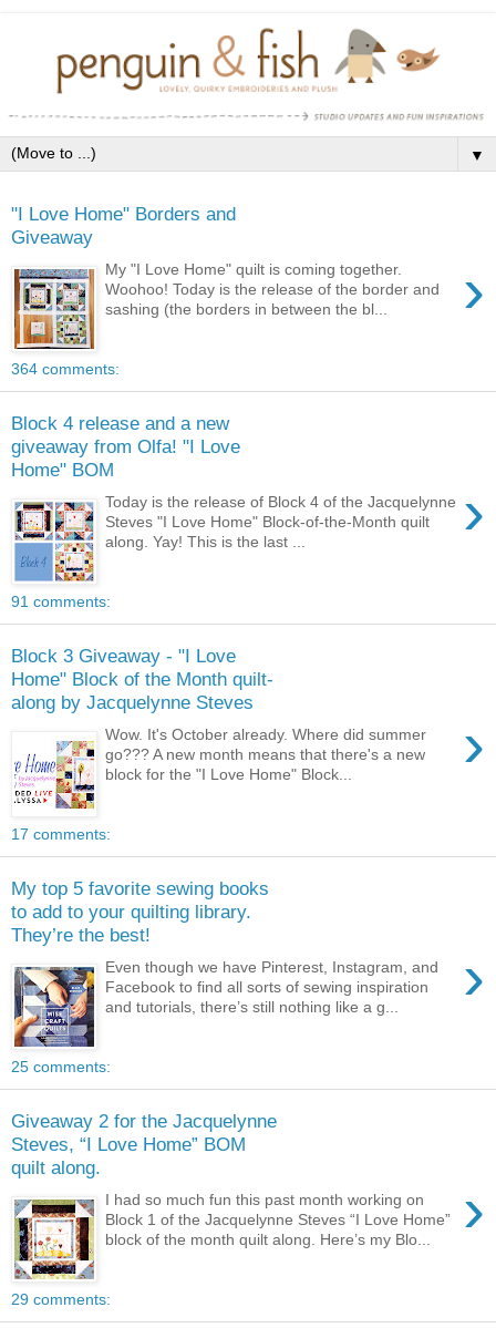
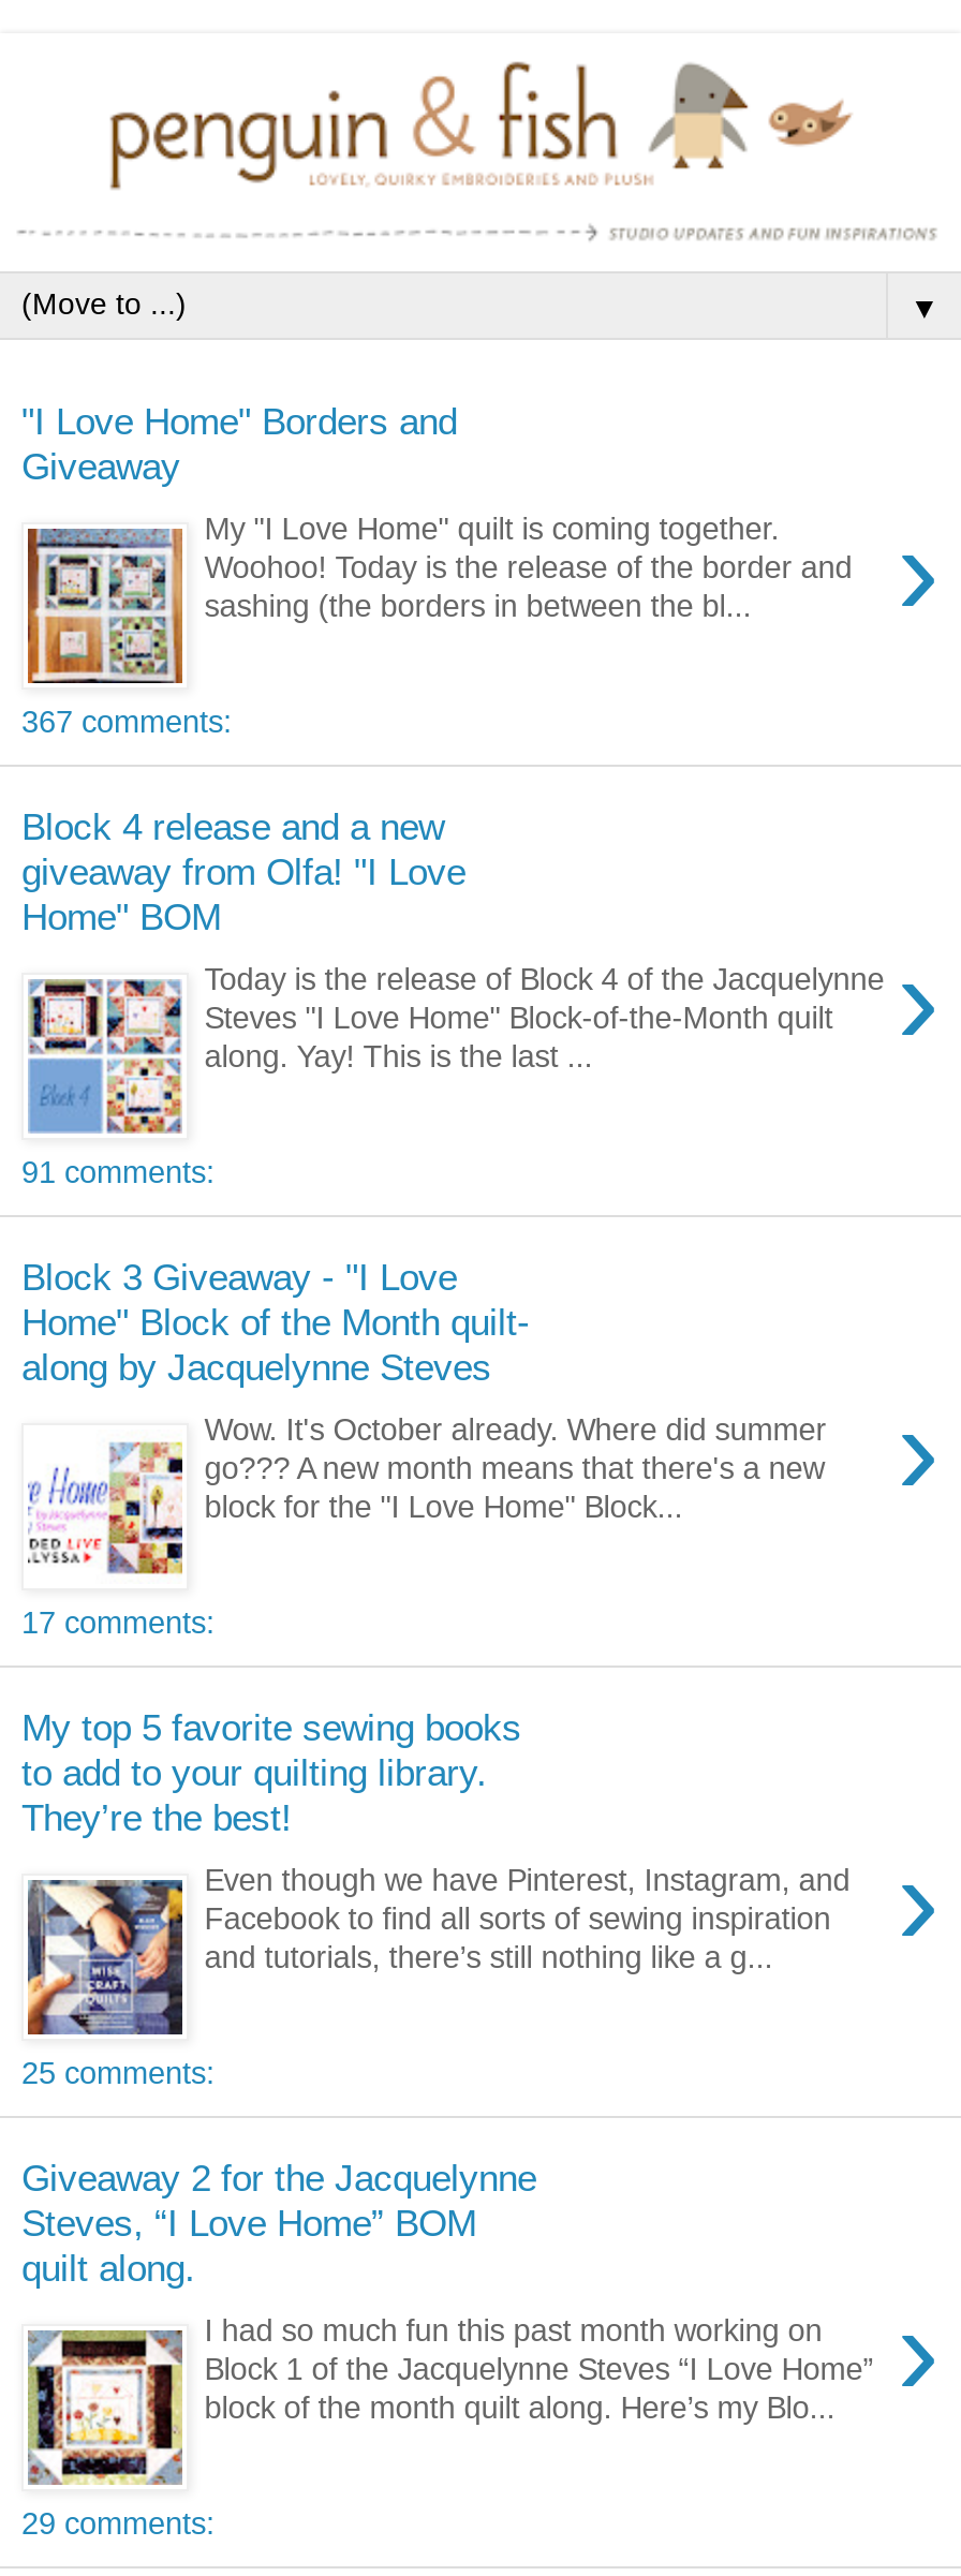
[11,360,120,377] 364 comments: -> [21,704,232,738] 367 comments:

